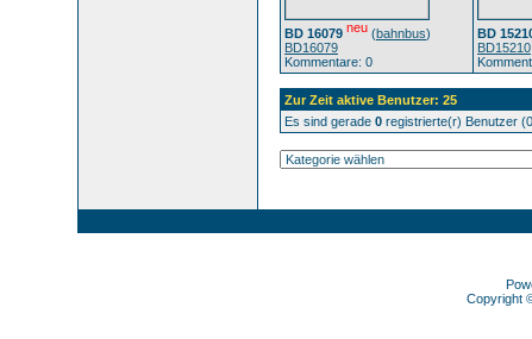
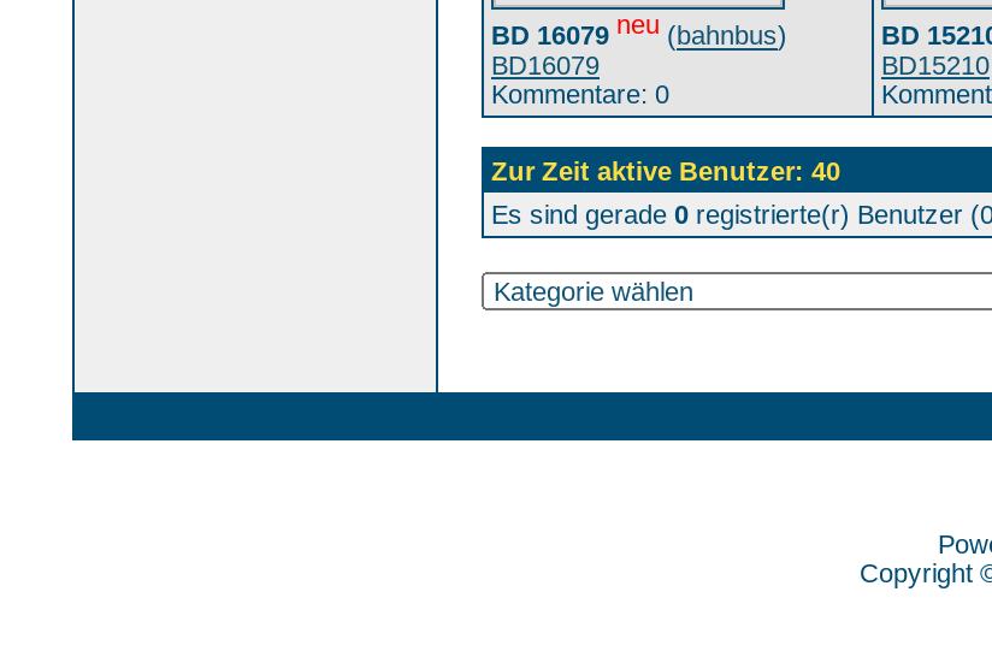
[284,93,457,107] Zur Zeit aktive Benutzer: 25 -> [491,156,840,185] Zur Zeit aktive Benutzer: 40

